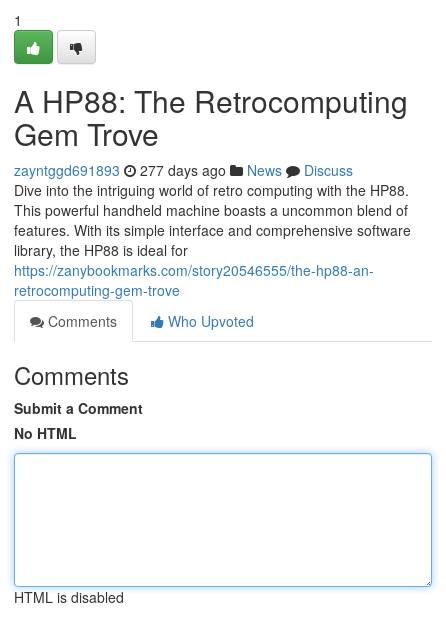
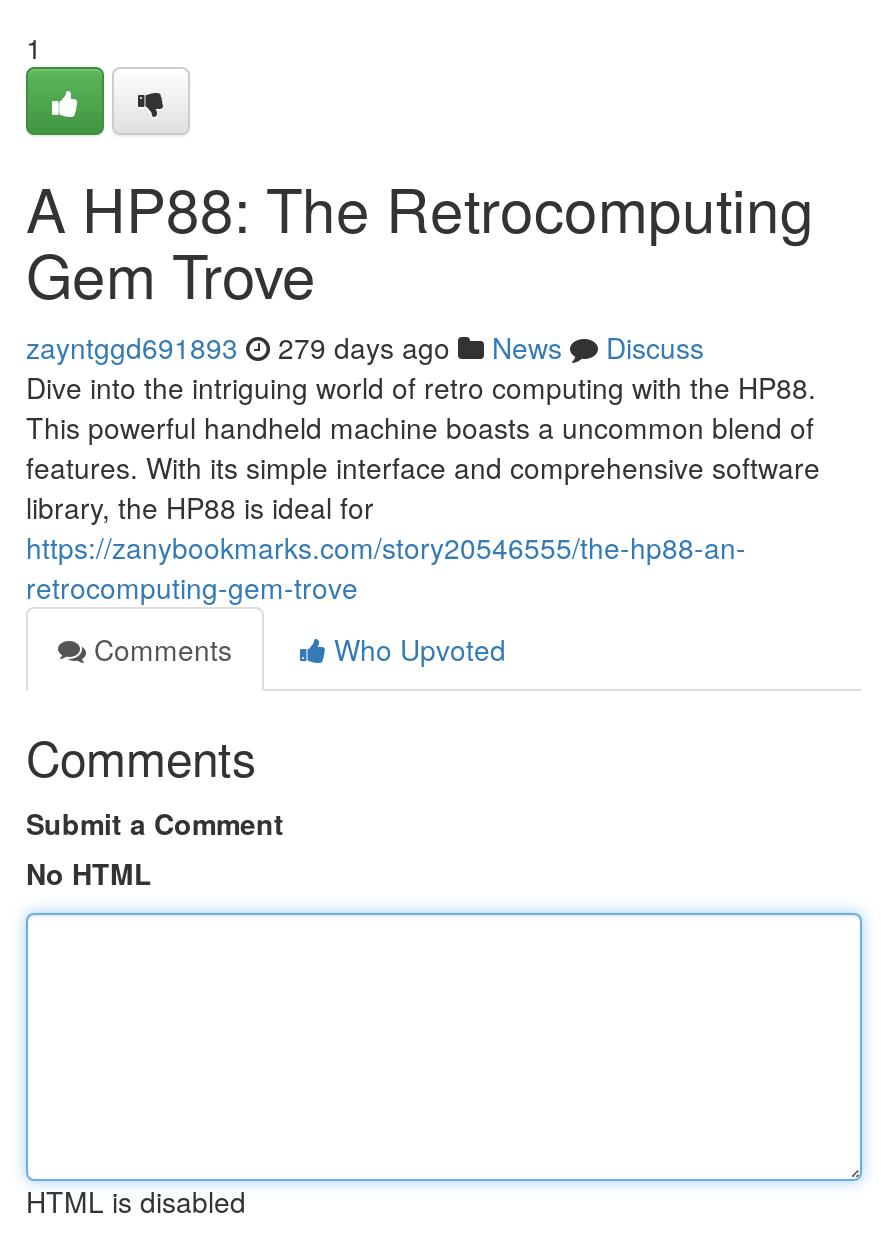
[14,160,353,180] zayntggd691893 277 days ago News Discuss -> [26,327,704,367] zayntggd691893 279 days ago News Discuss

